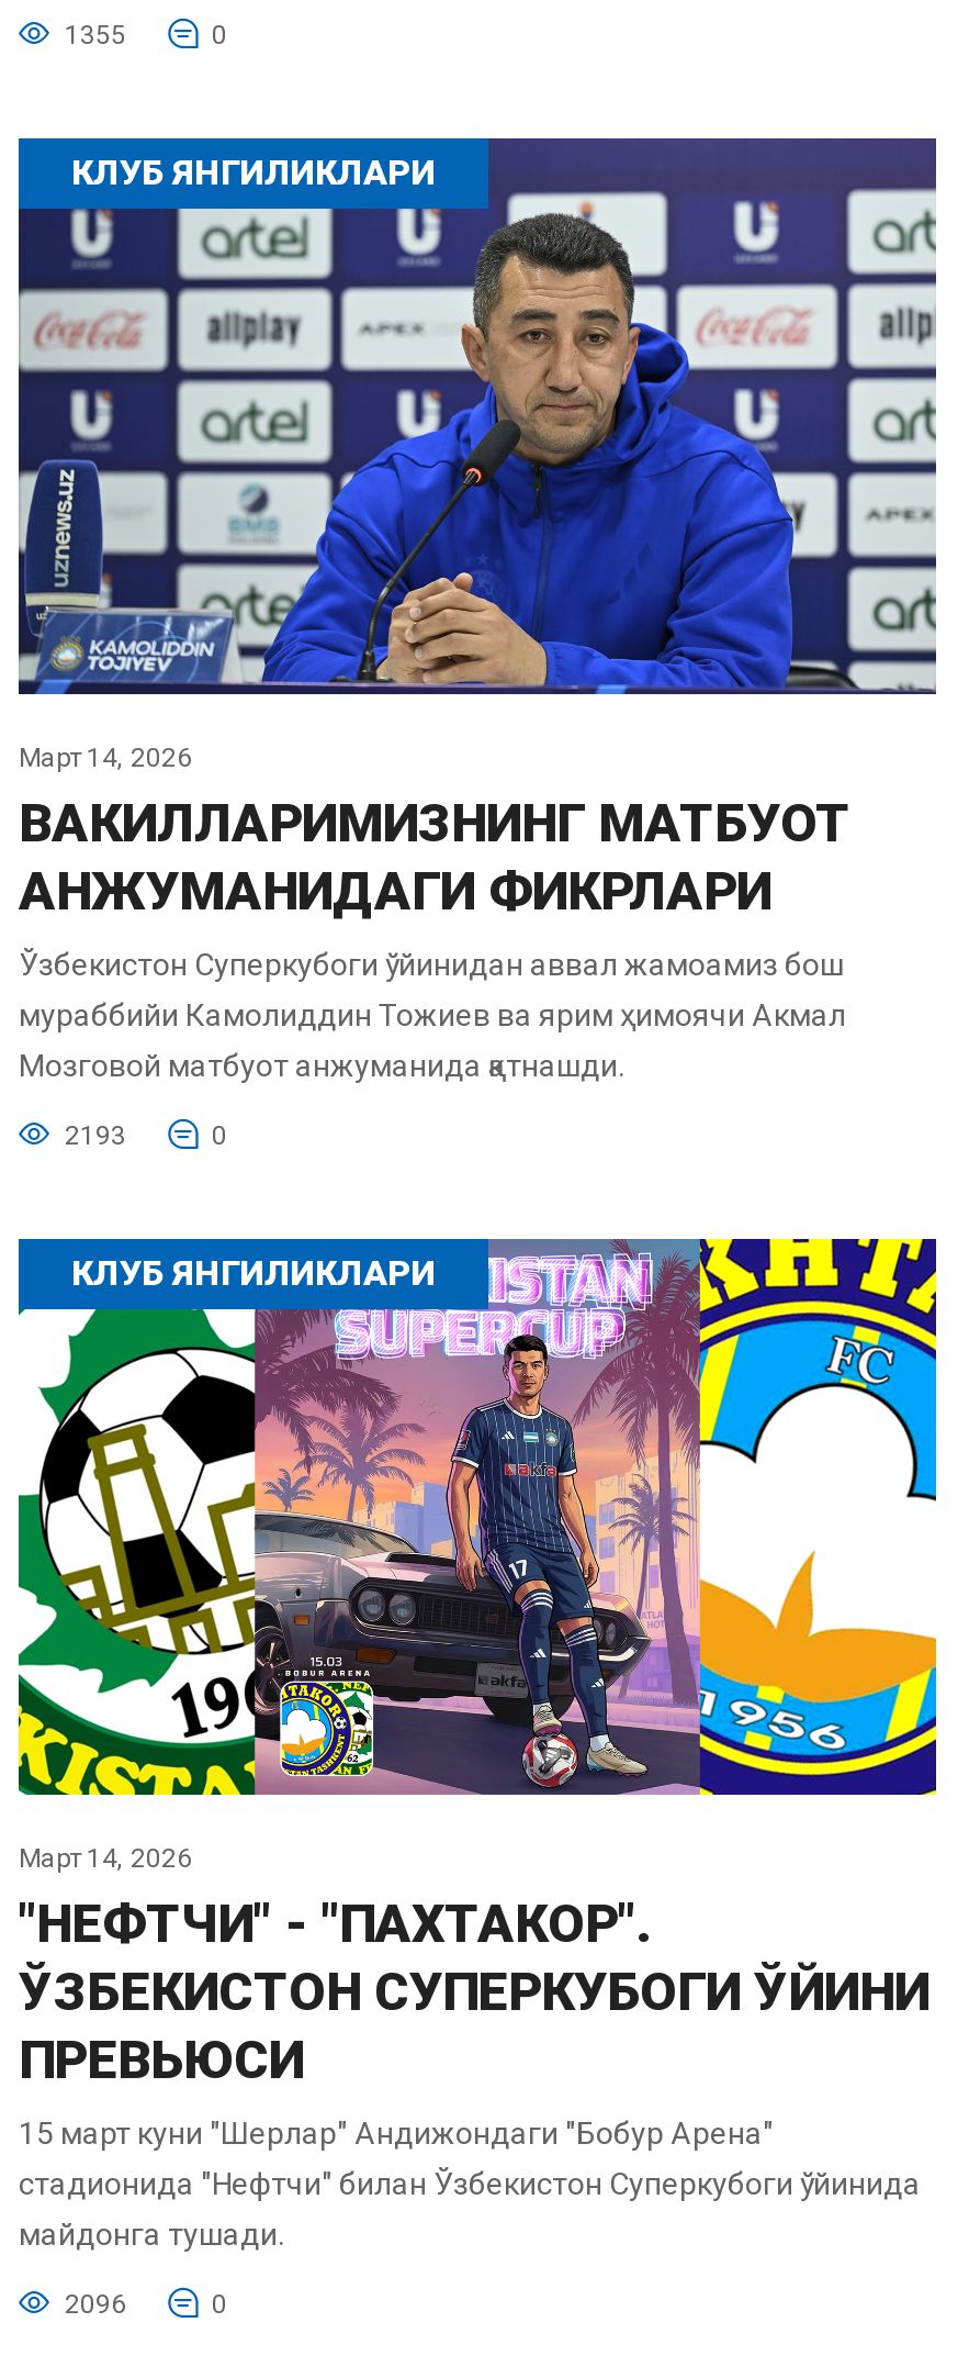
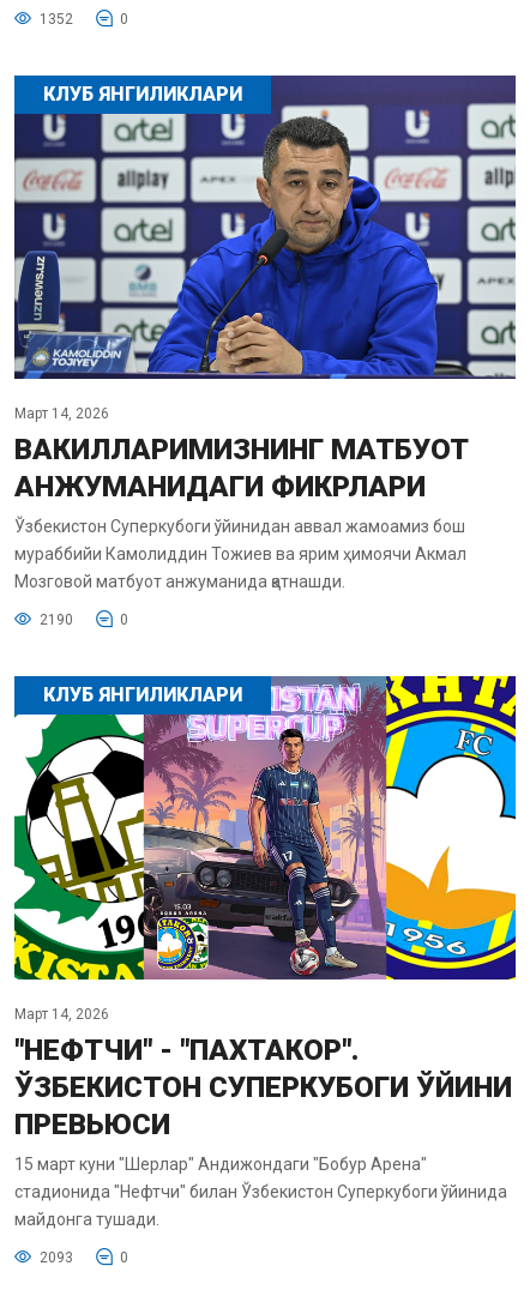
[65,20,126,50] 1355 -> [40,11,73,27] 1352
[65,1120,126,1151] 2193 -> [40,611,73,628] 2190
[65,2289,126,2320] 2096 -> [40,1249,73,1266] 2093

